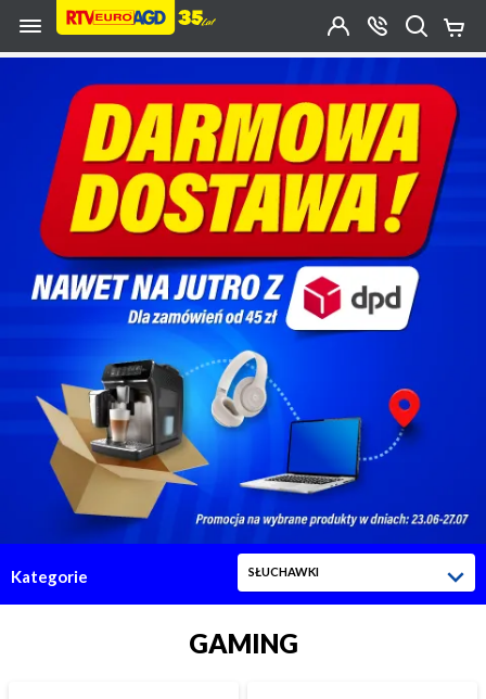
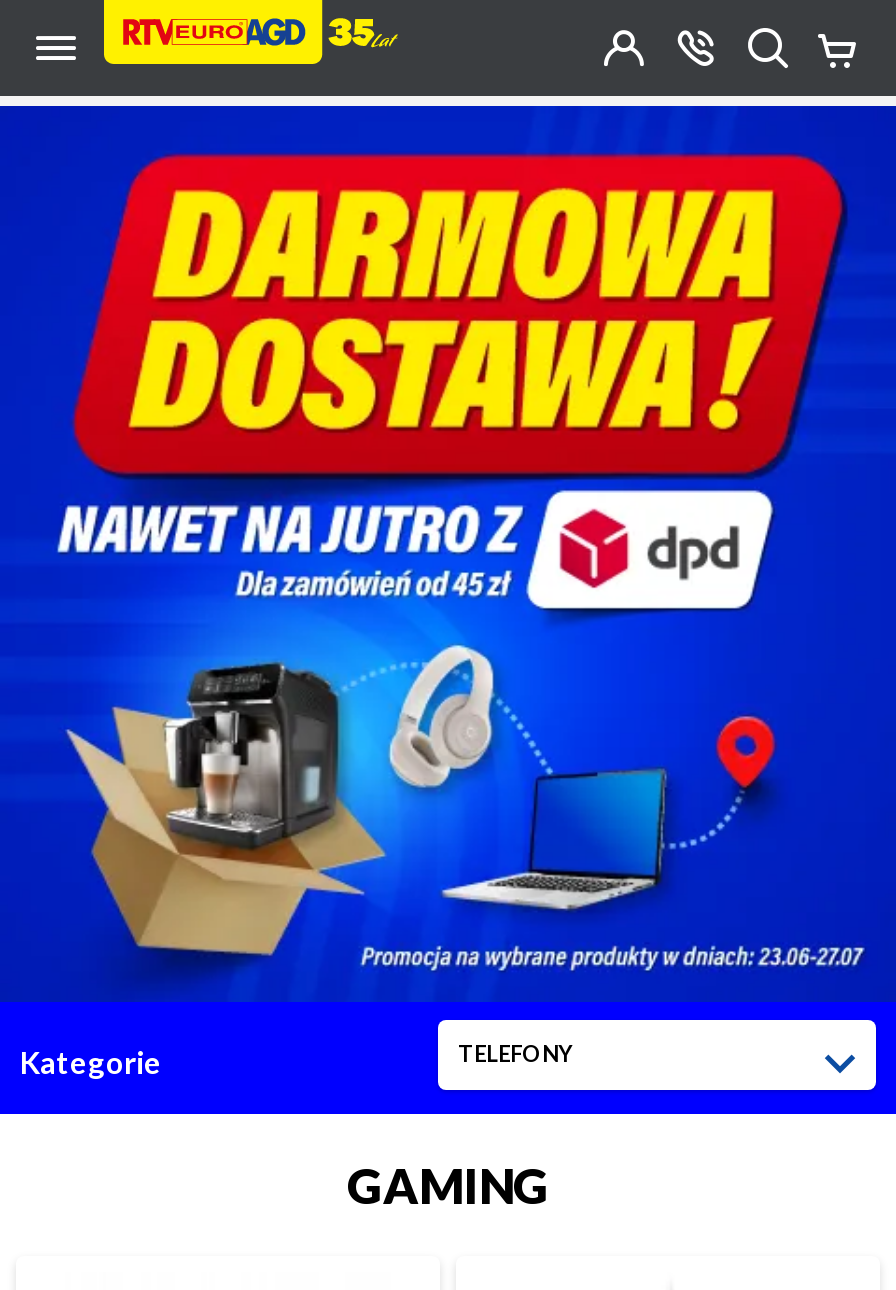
[248,565,319,579] SŁUCHAWKI -> [458,1040,572,1066] TELEFONY

